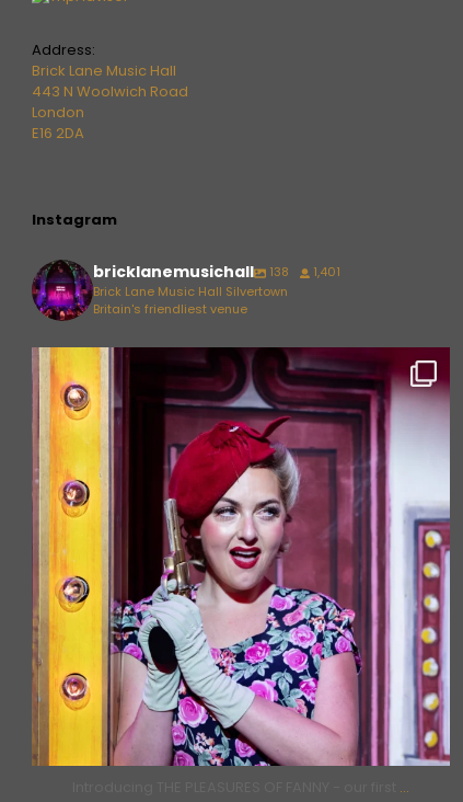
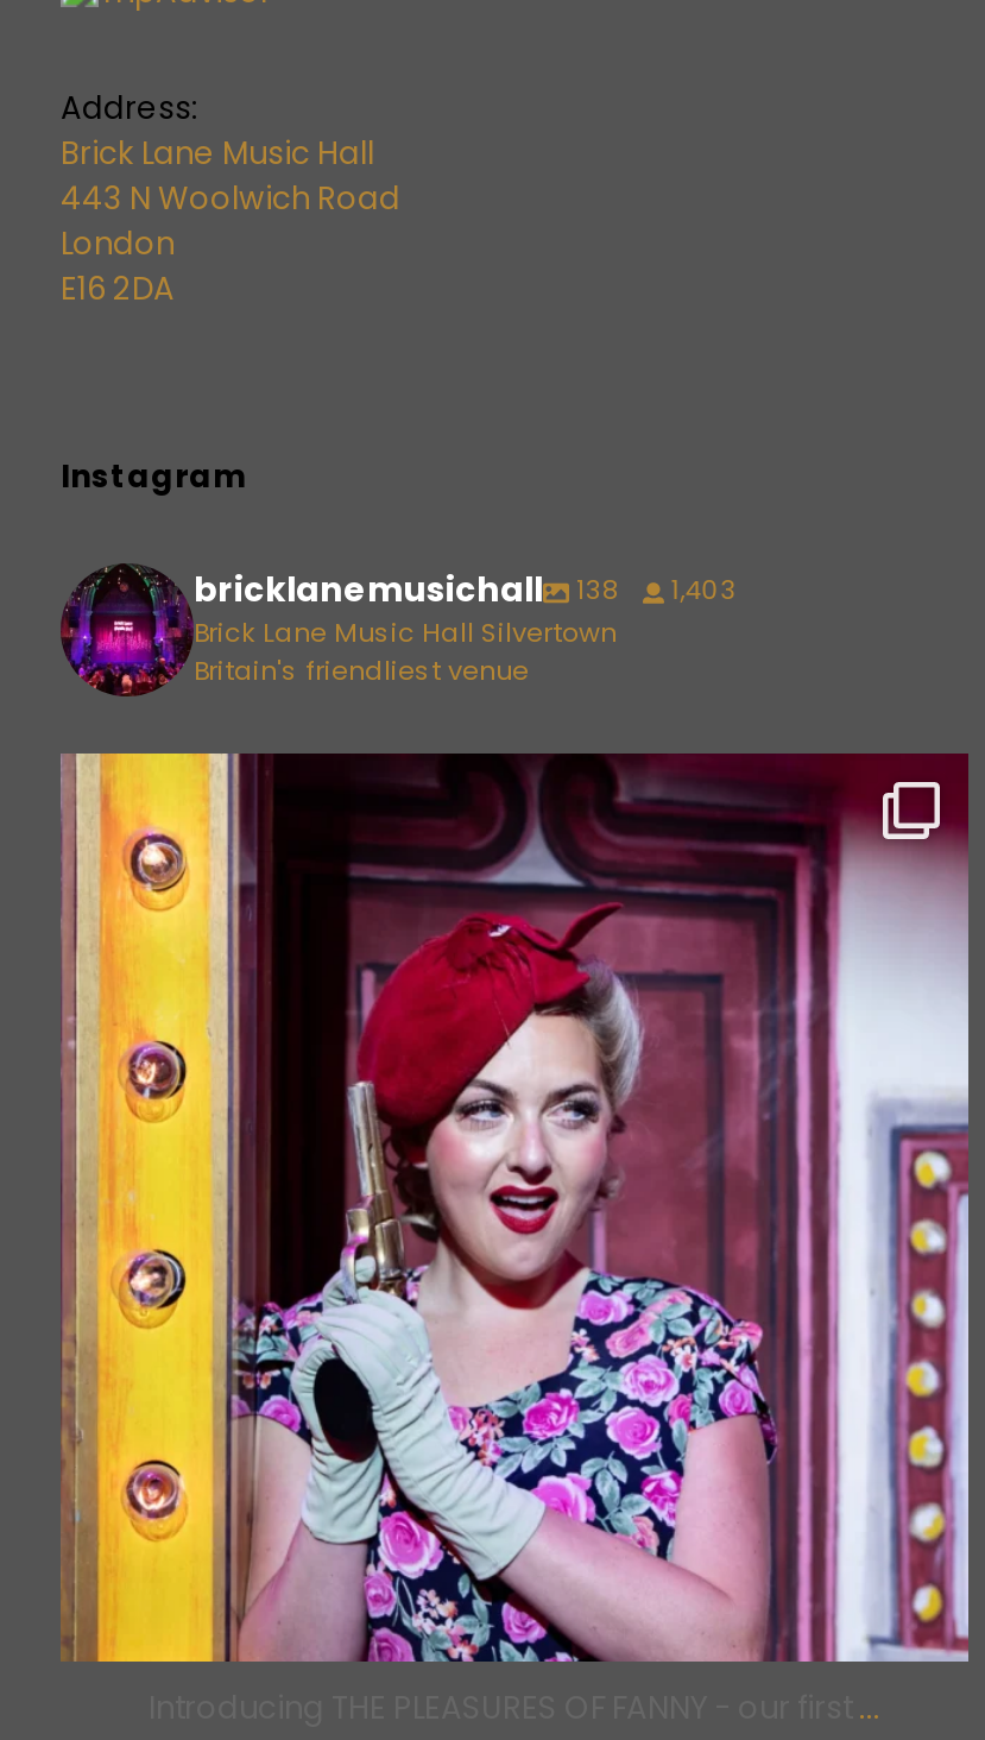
[93,261,340,283] bricklanemusichall 138 1,401 -> [194,566,737,613] bricklanemusichall 138 1,403

